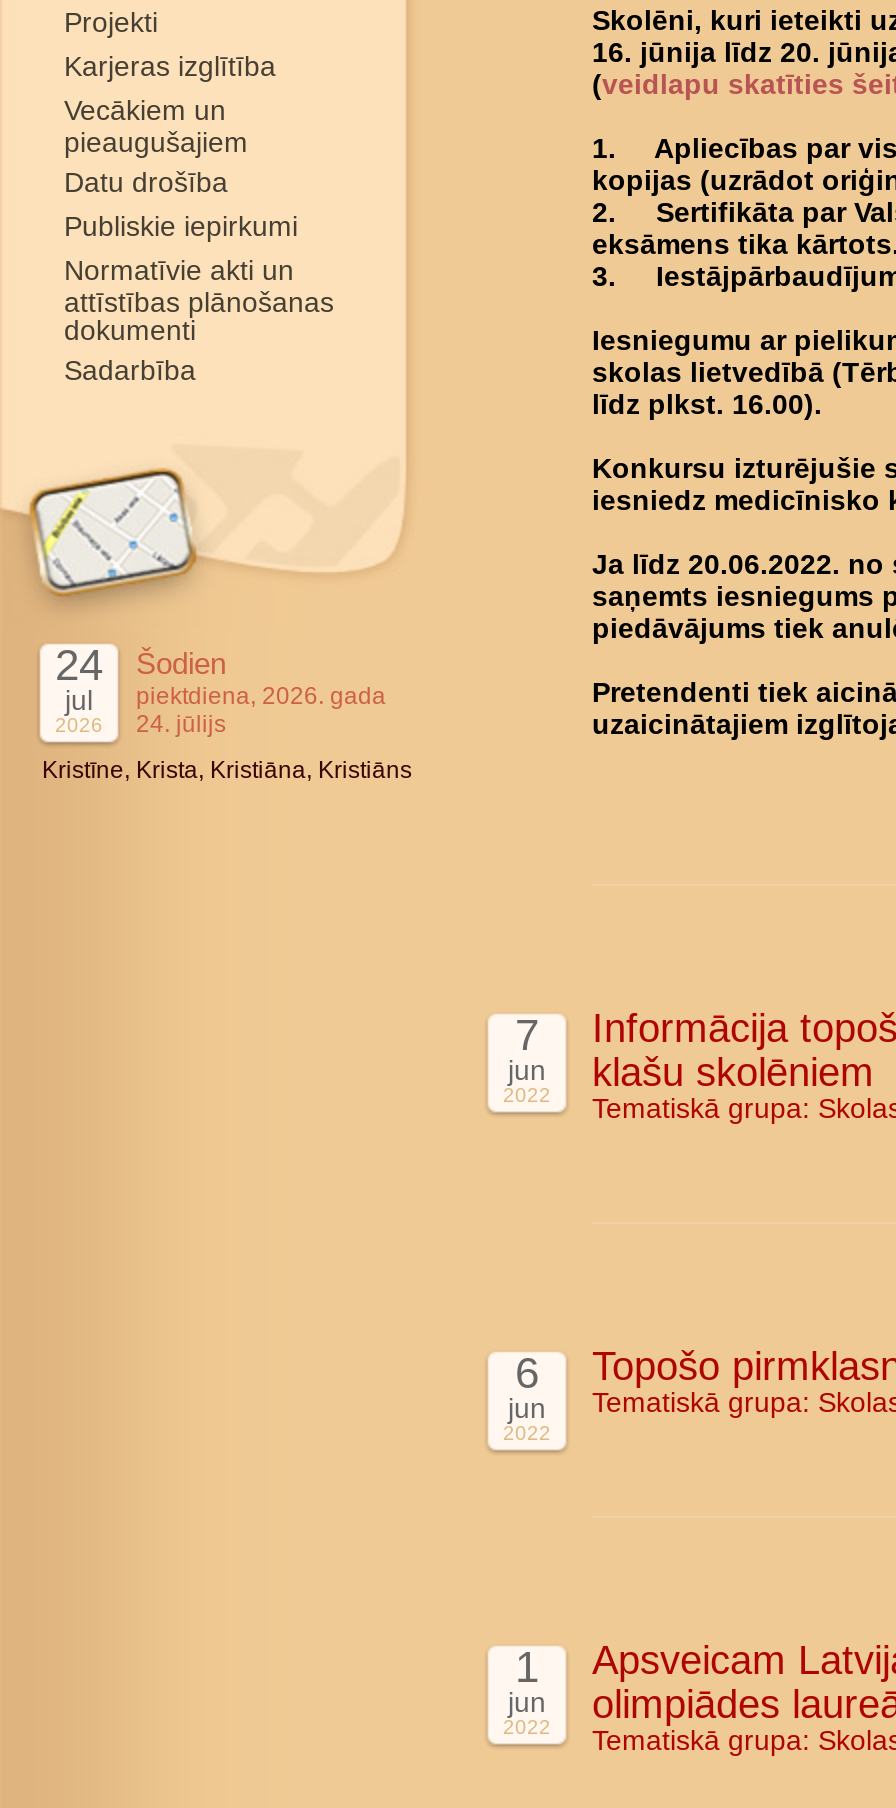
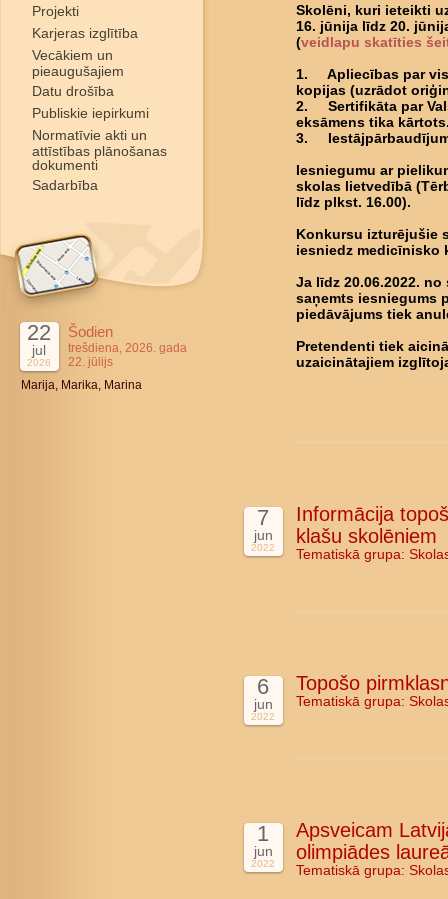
[55,640,226,690] 24 Šodien -> [27,320,113,345] 22 Šodien
[136,682,386,738] piektdiena, 2026. gada | 24. jūlijs -> [68,341,187,369] trešdiena, 2026. gada | 22. jūlijs
[42,756,412,784] Kristīne, Krista, Kristiāna, Kristiāns -> [21,378,142,392] Marija, Marika, Marina

